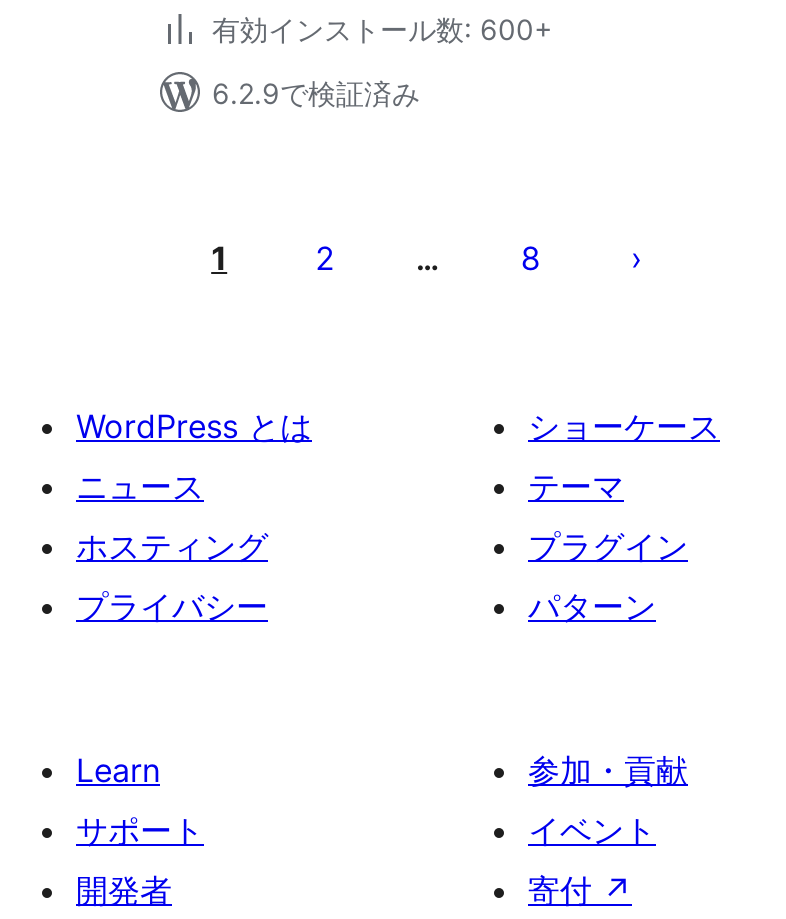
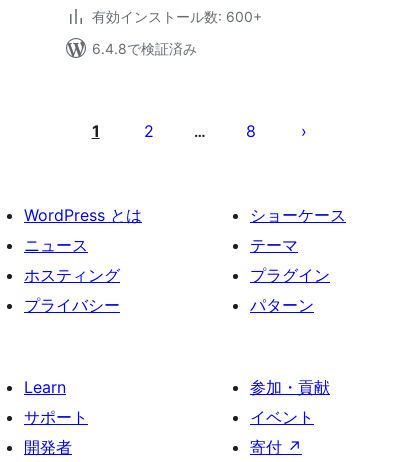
[212,76,420,110] 6.2.9で検証済み -> [92,40,197,57] 6.4.8で検証済み

